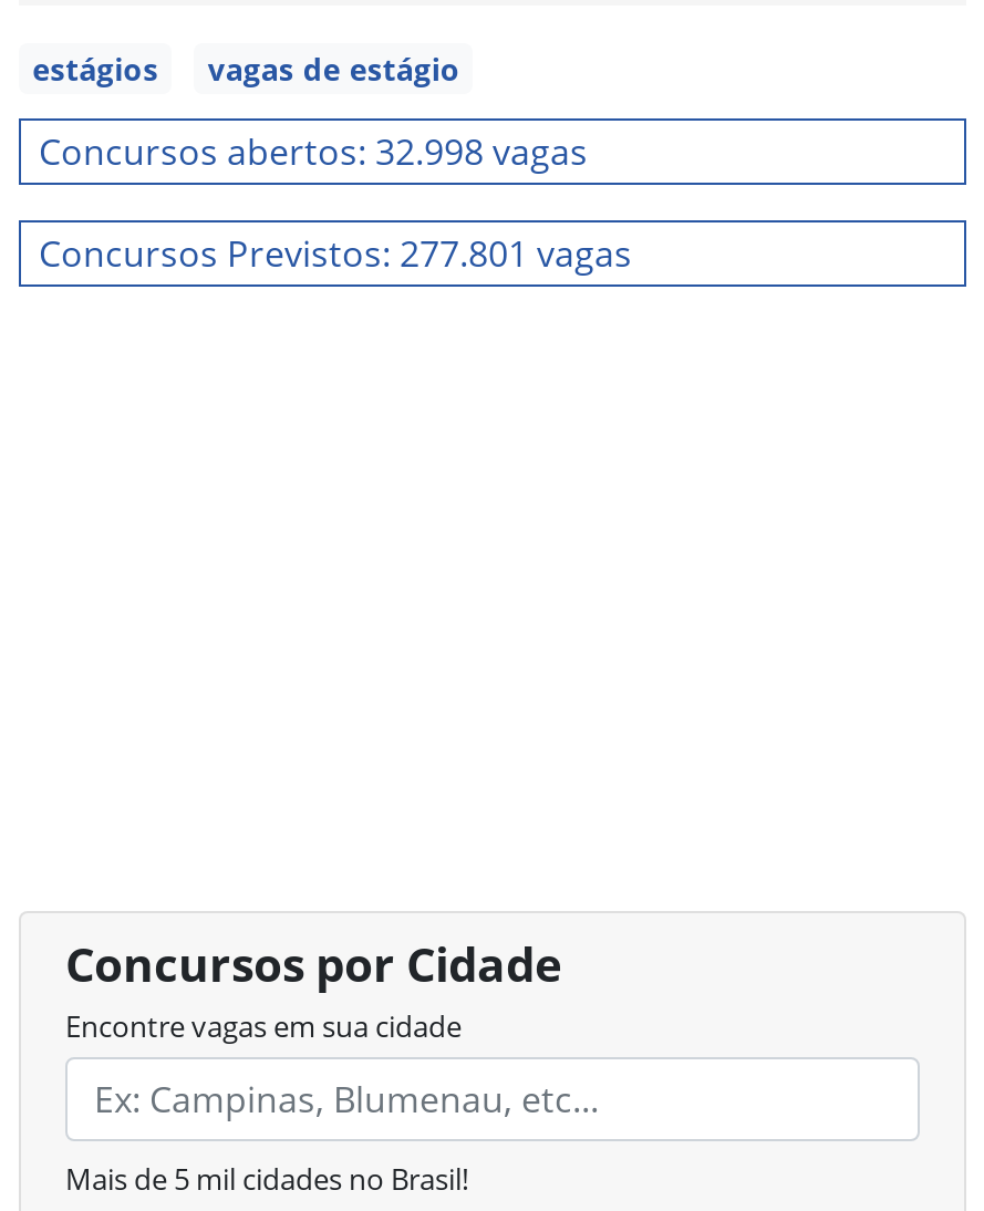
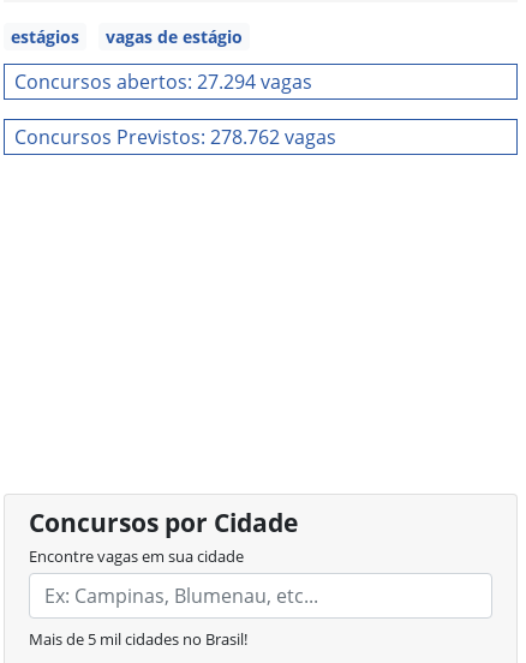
[39,126,588,175] Concursos abertos: 32.998 vagas -> [14,68,312,94] Concursos abertos: 27.294 vagas
[39,228,632,277] Concursos Previstos: 277.801 vagas -> [14,123,336,150] Concursos Previstos: 278.762 vagas

